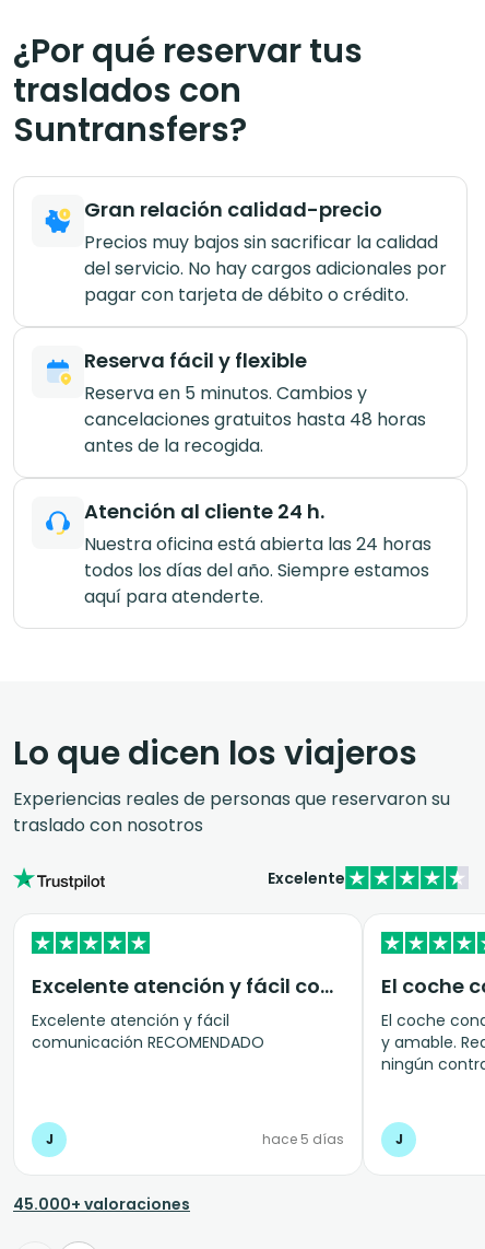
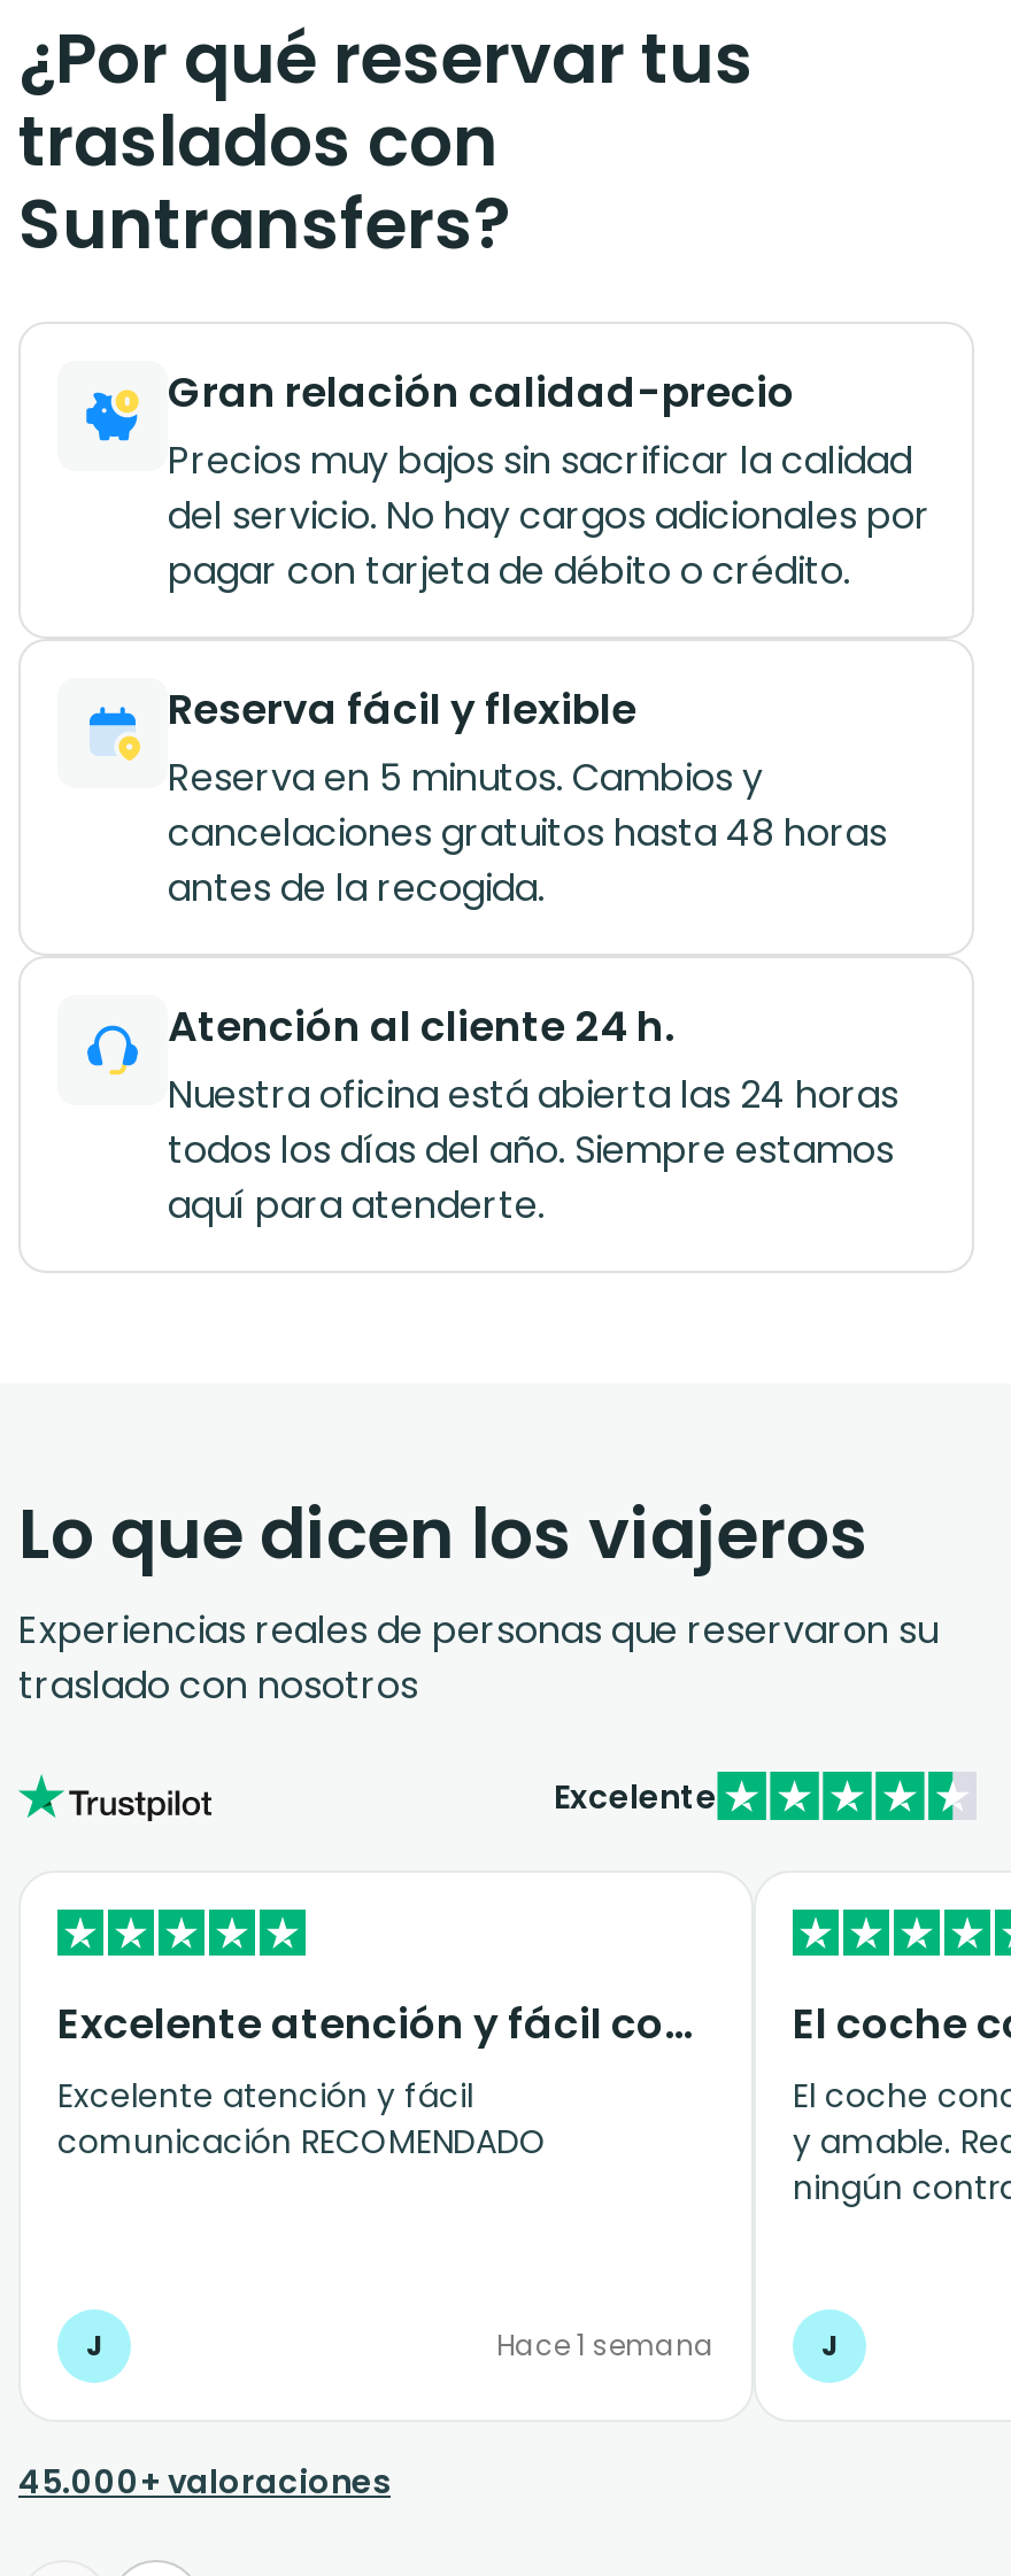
[262,1130,344,1148] hace 5 días -> [496,2325,715,2364] Hace 1 semana

